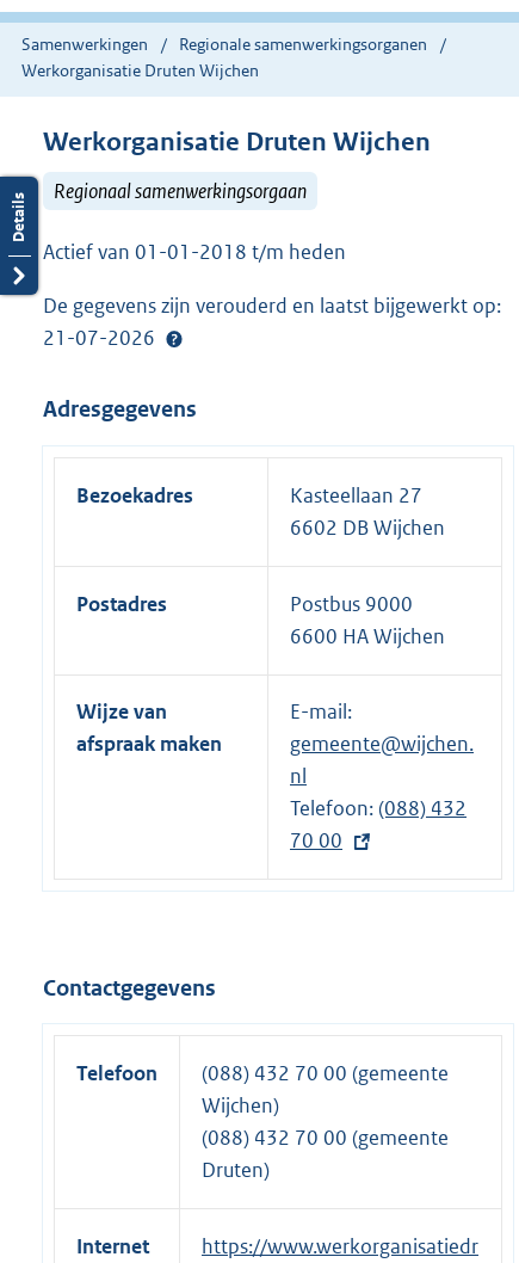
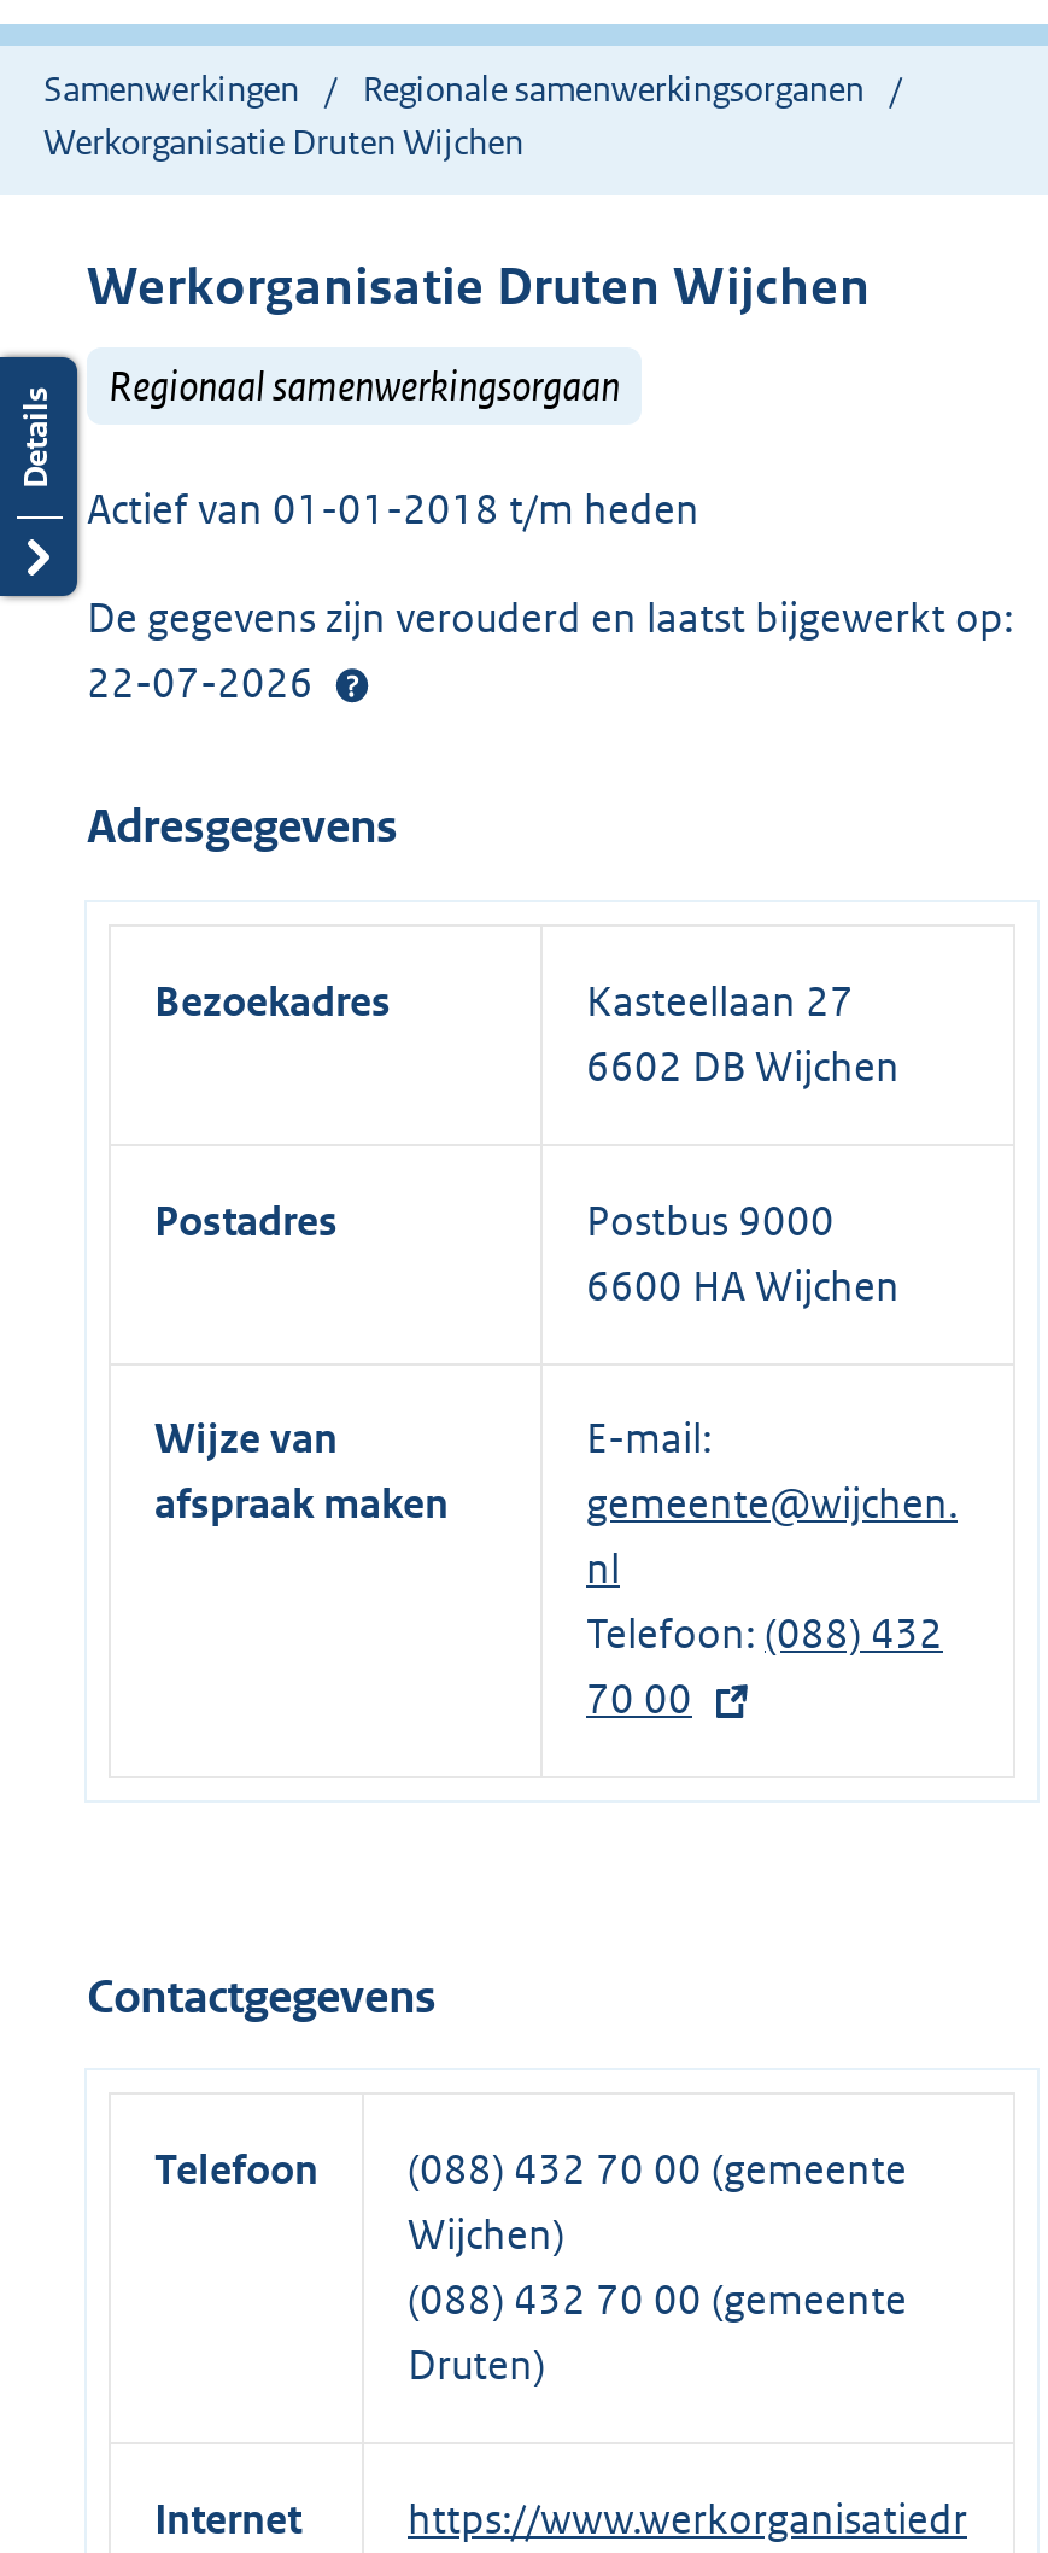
[43,325,160,351] 21-07-2026 -> [87,657,323,710] 22-07-2026

